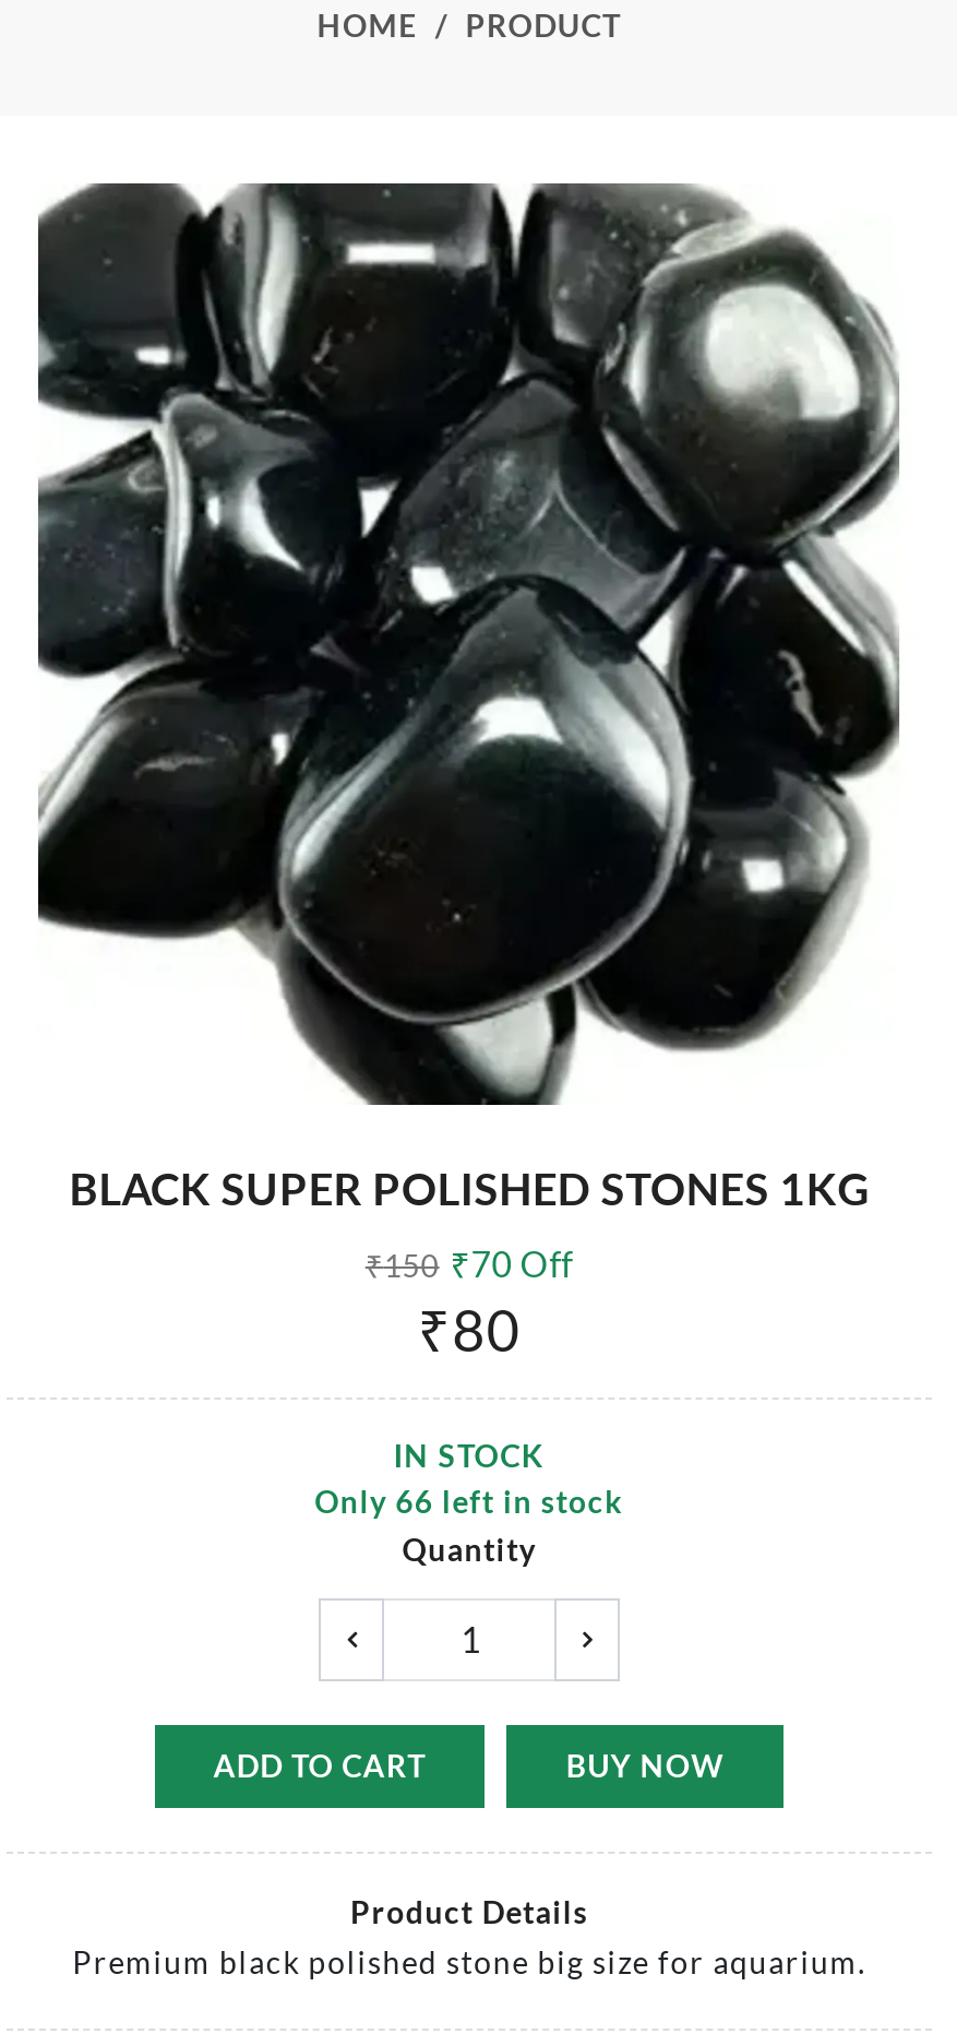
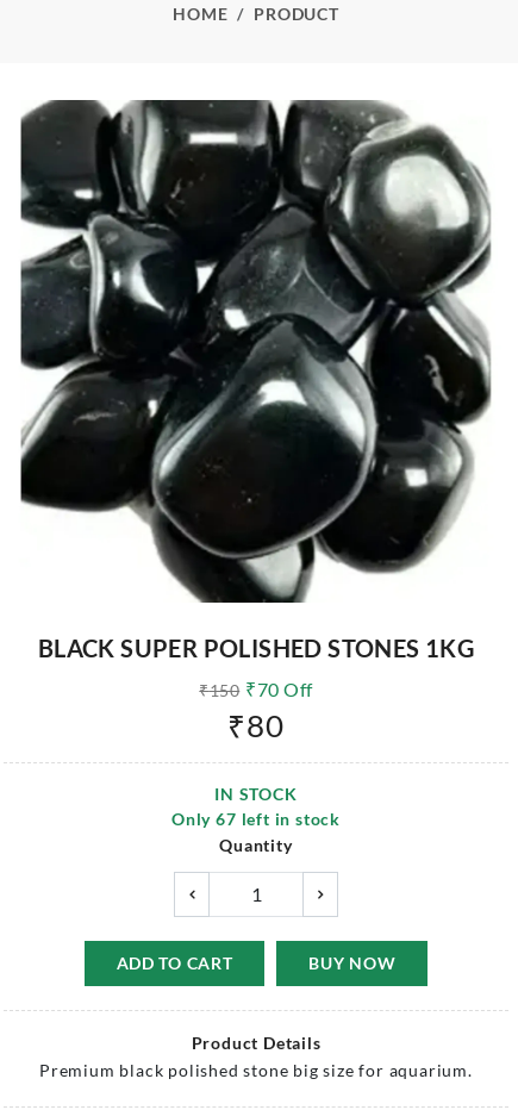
[314,1483,624,1520] Only 66 left in stock -> [172,809,340,829] Only 67 left in stock

